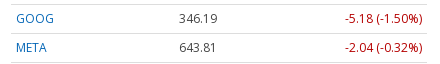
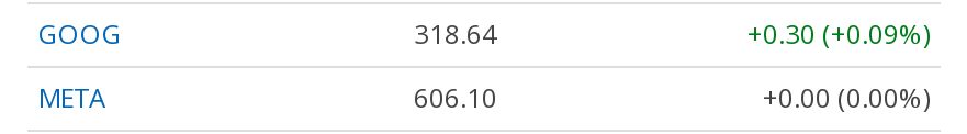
[179,9,217,26] 346.19 -> [414,14,497,52] 318.64
[345,9,422,26] -5.18 (-1.50%) -> [747,14,930,52] +0.30 (+0.09%)
[179,38,217,55] 643.81 -> [414,78,497,115] 606.10
[345,38,422,55] -2.04 (-0.32%) -> [763,78,930,115] +0.00 (0.00%)

